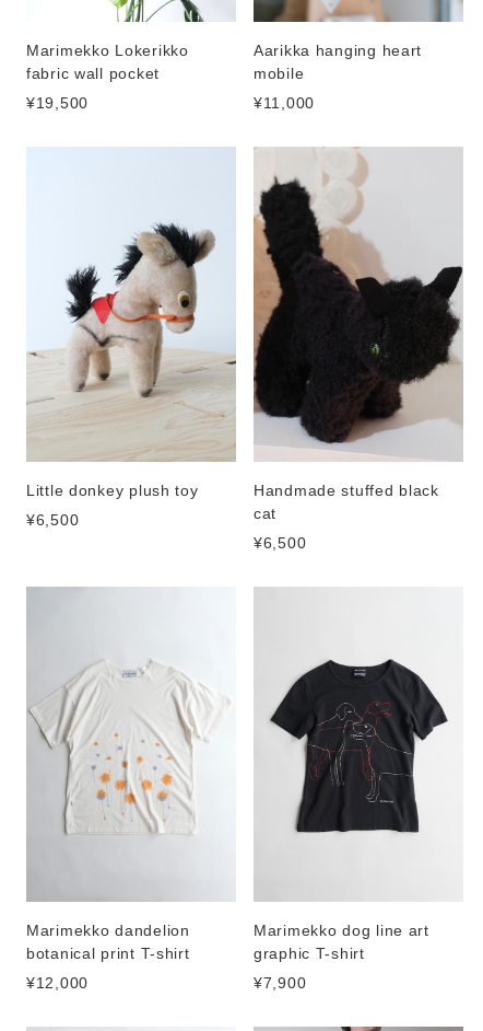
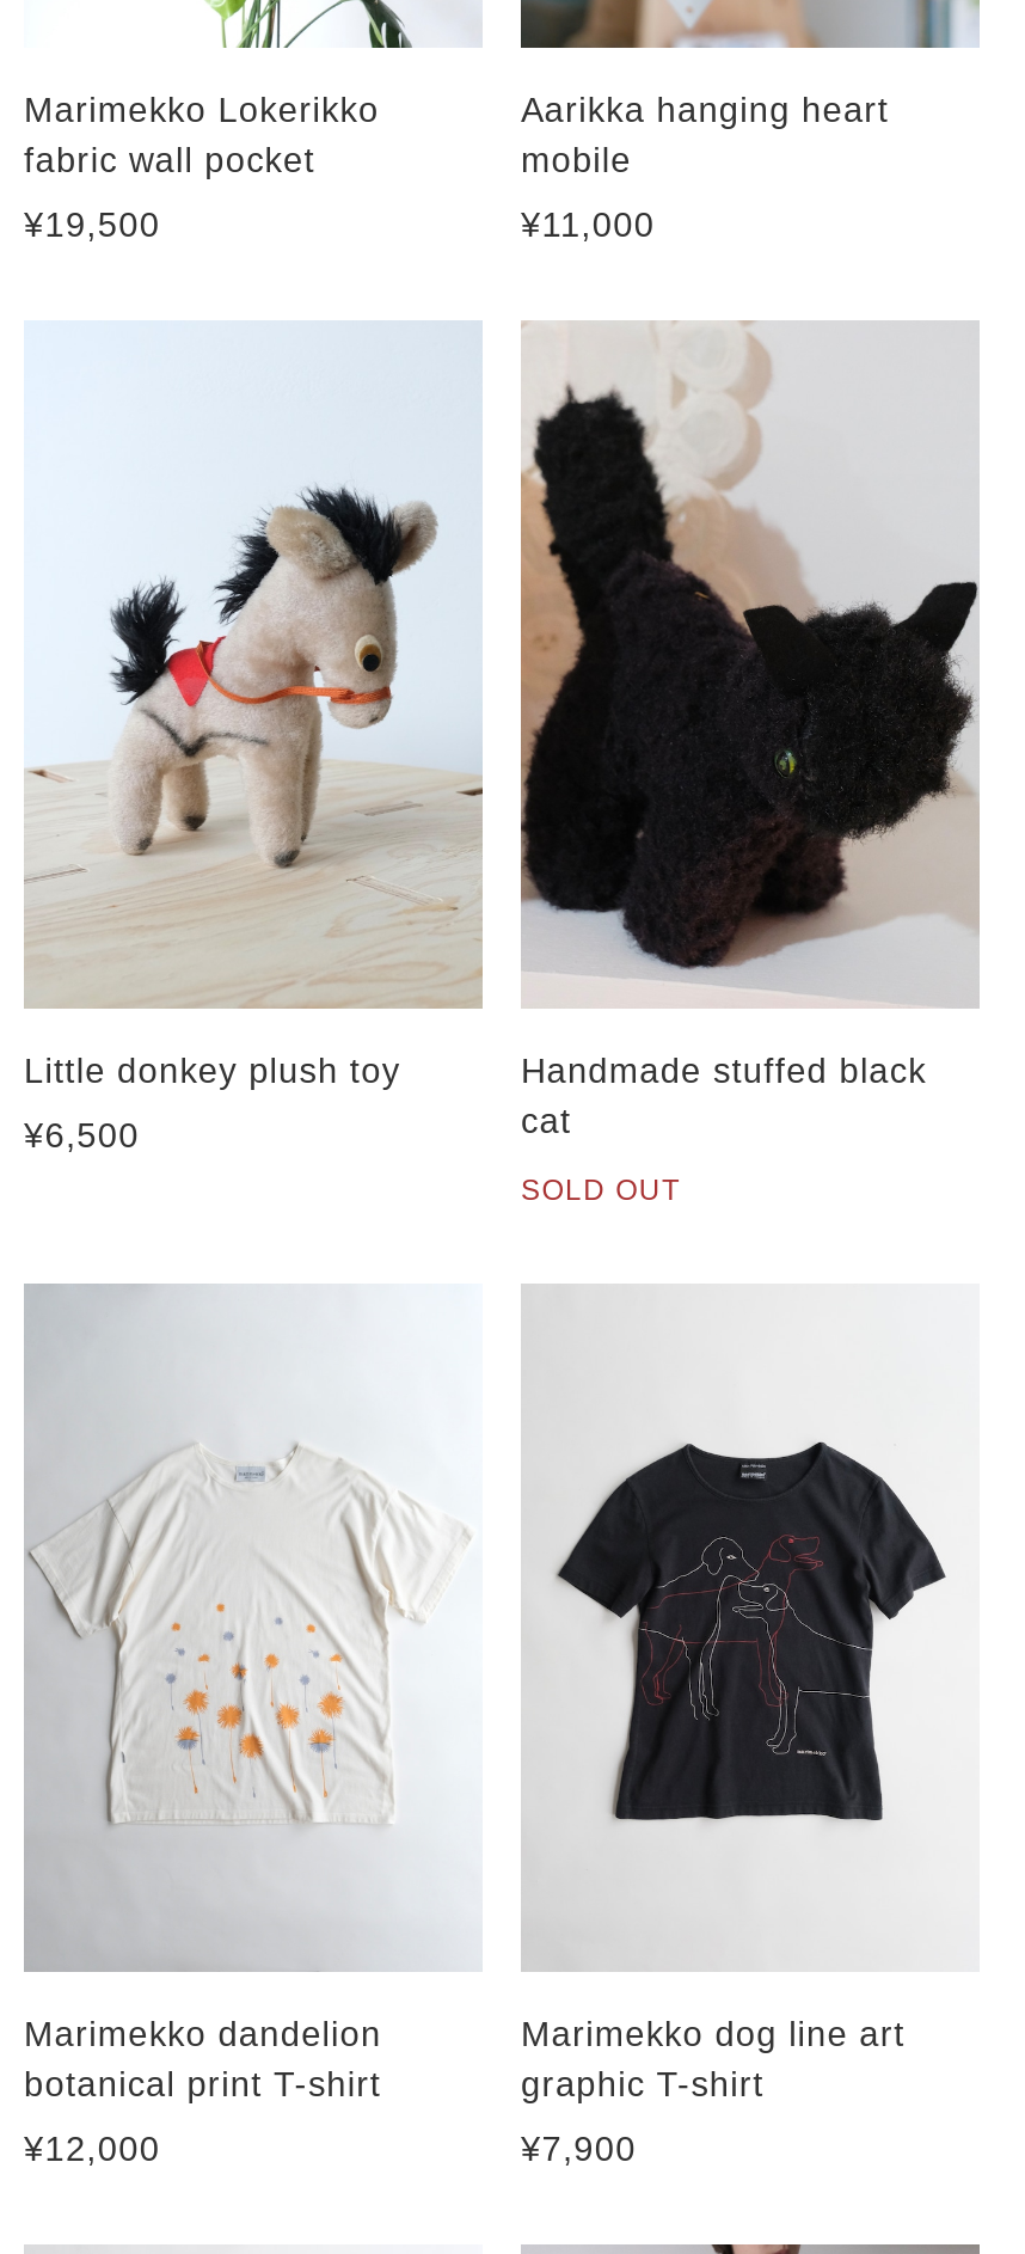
[254,534,306,552] ¥6,500 -> [521,1174,680,1208] SOLD OUT

